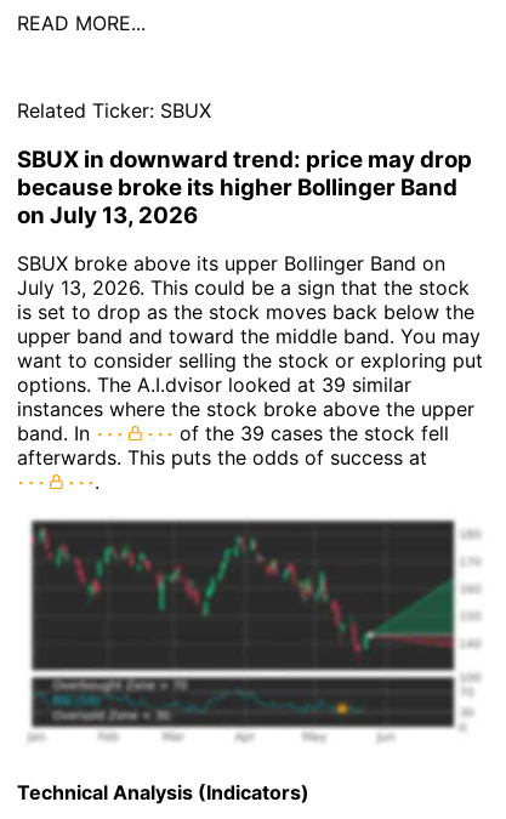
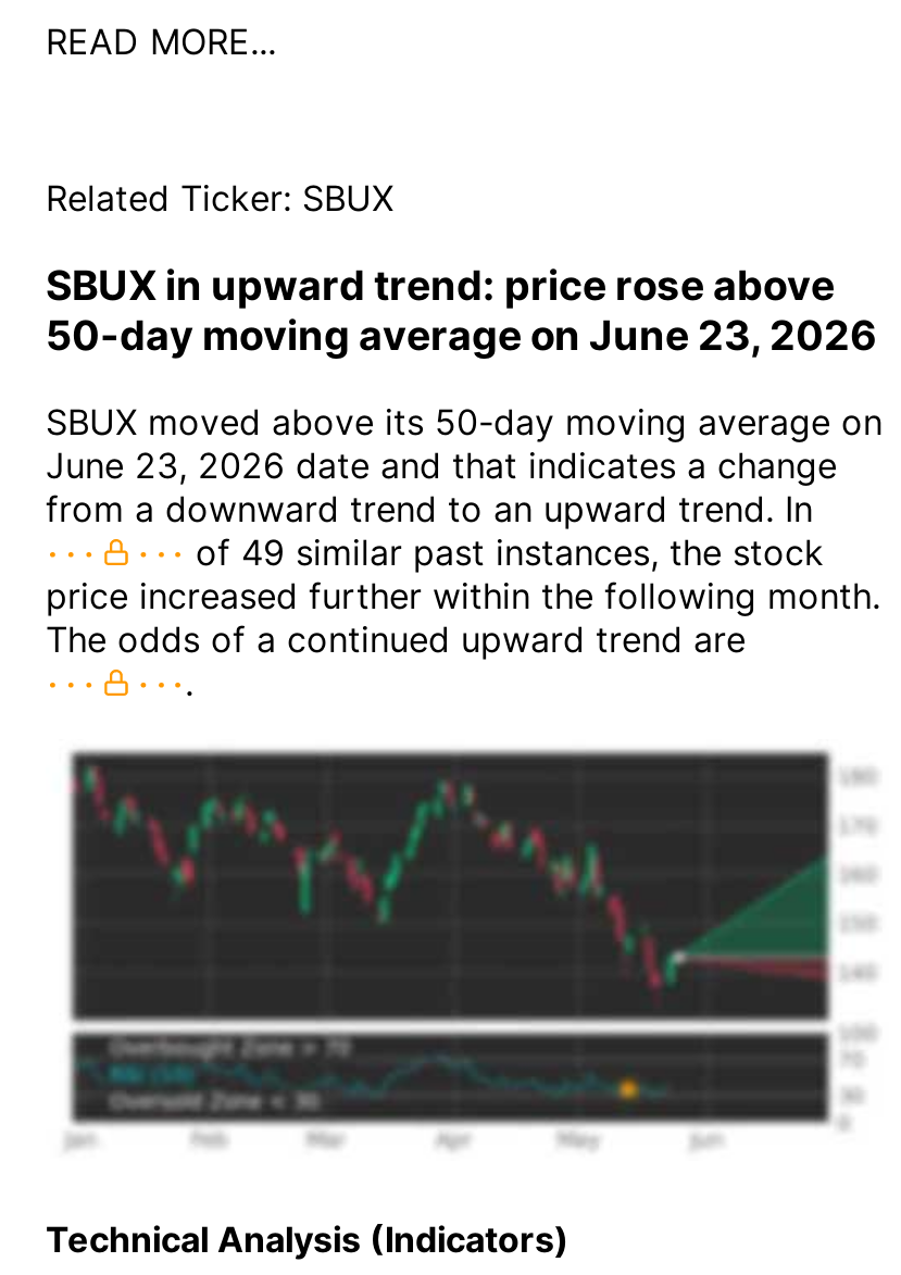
[17,145,472,229] SBUX in downward trend: price may drop | because broke its higher Bollinger Band | on July 13, 2026 -> [46,260,876,360] SBUX in upward trend: price rose above | 50-day moving average on June 23, 2026
[17,252,483,470] SBUX broke above its upper Bollinger Band on | July 13, 2026. This could be a sign that the stock | is set to drop as the stock moves back below the | upper band and toward the middle band. You may | want to consider selling the stock or exploring put | options. The A.I.dvisor looked at 39 similar | instances where the stock broke above the upper | band. In | of the 39 cases the stock fell | afterwards. This puts the odds of success at -> [46,401,883,662] SBUX moved above its 50-day moving average on | June 23, 2026 date and that indicates a change | from a downward trend to an upward trend. In | of 49 similar past instances, the stock | price increased further within the following month. | The odds of a continued upward trend are

